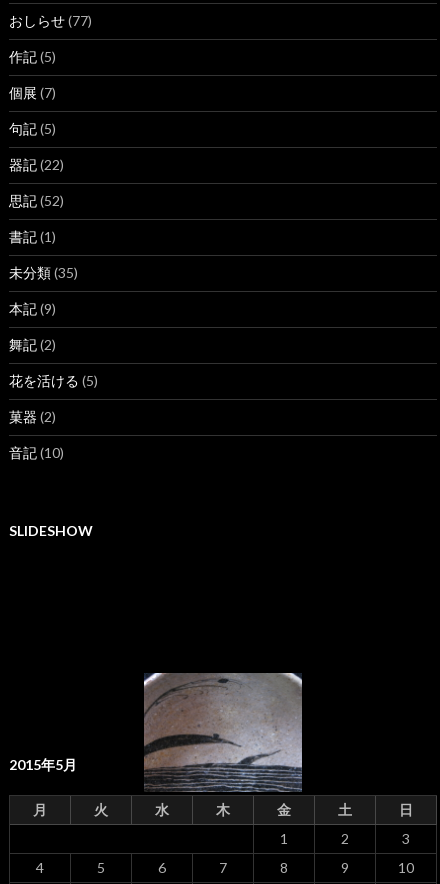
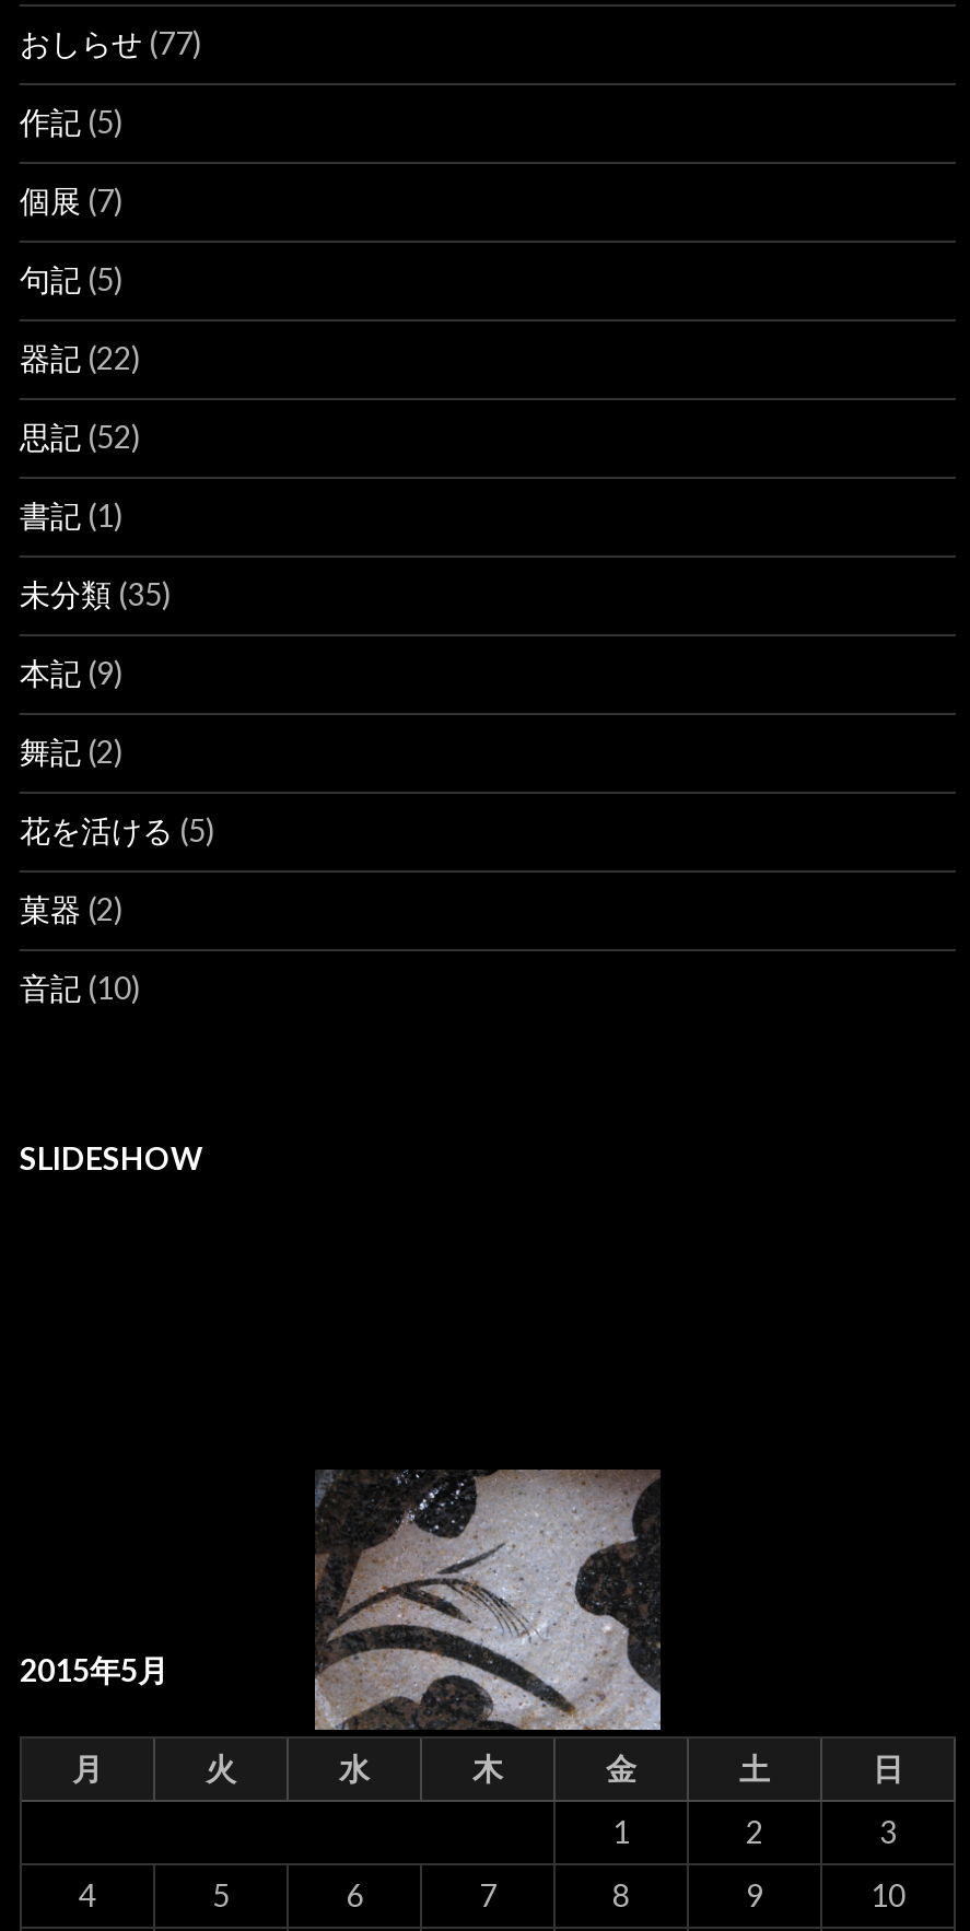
[143,672,303,793] [image] -> [313,1470,663,1732] [image]

